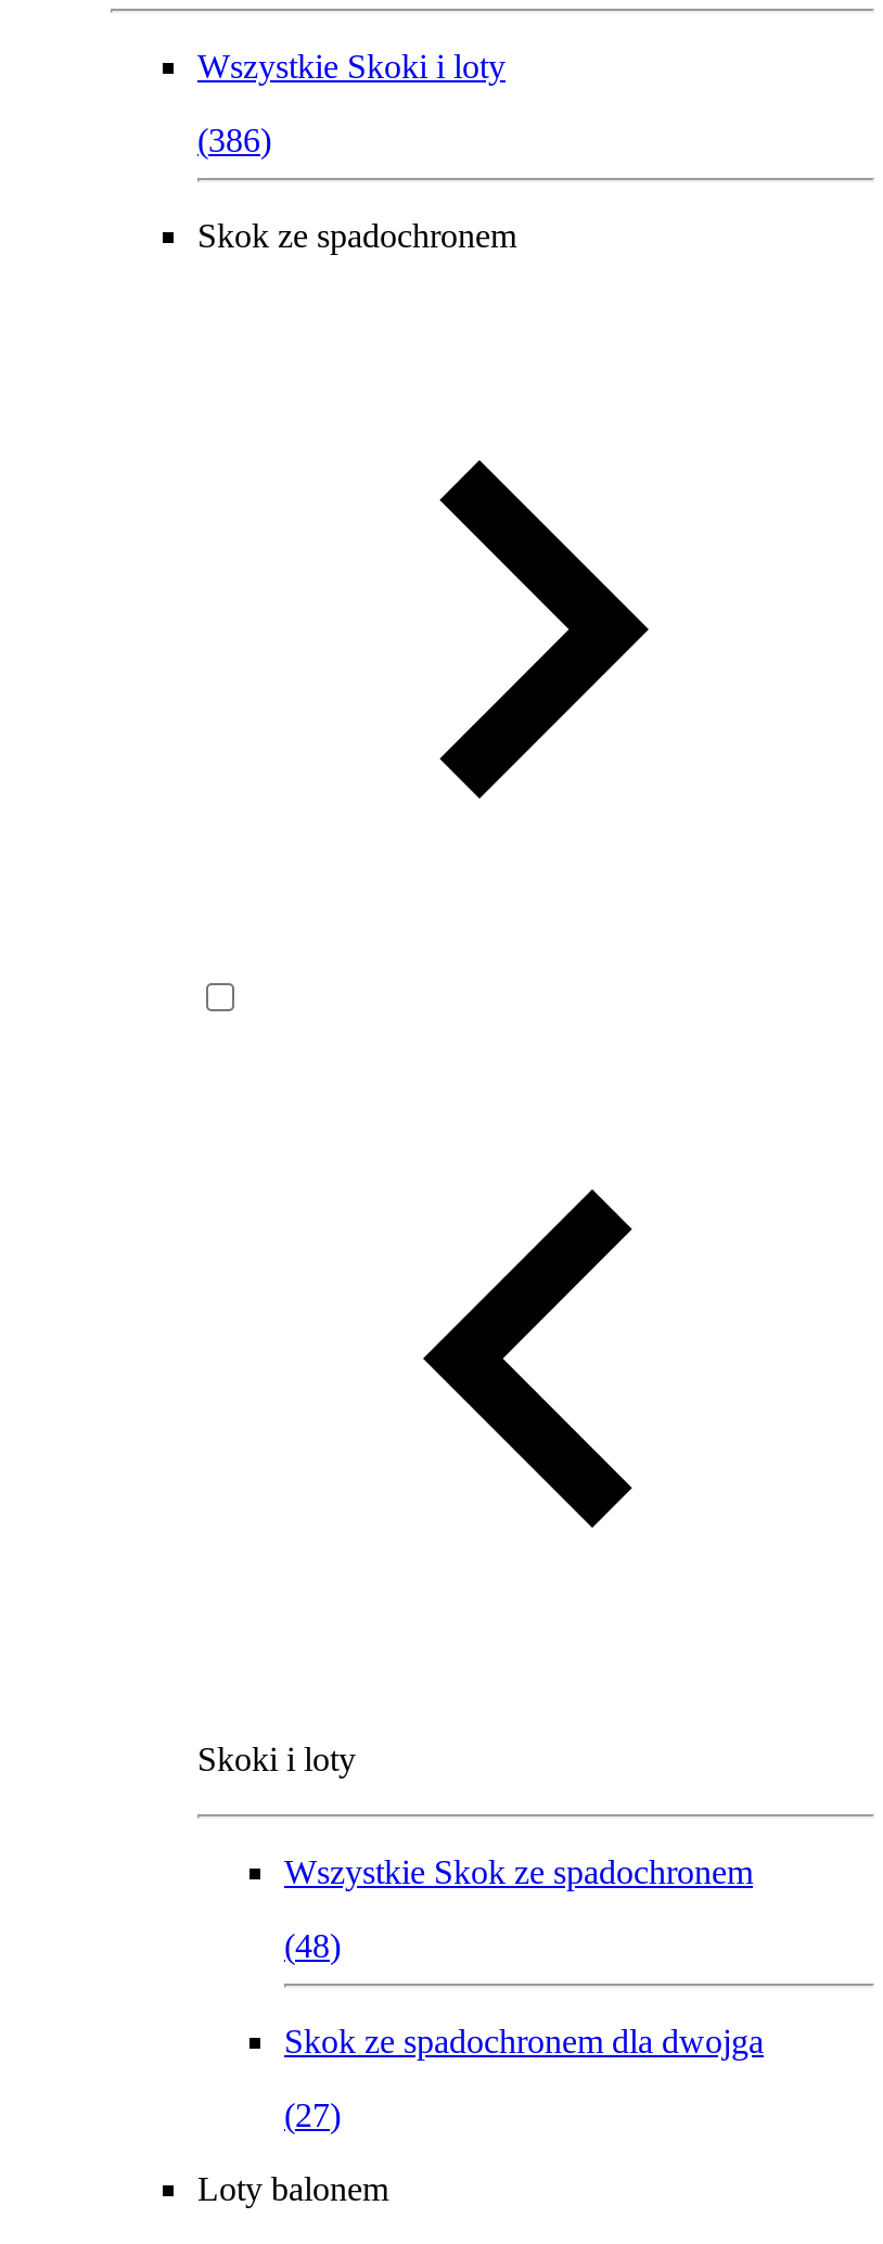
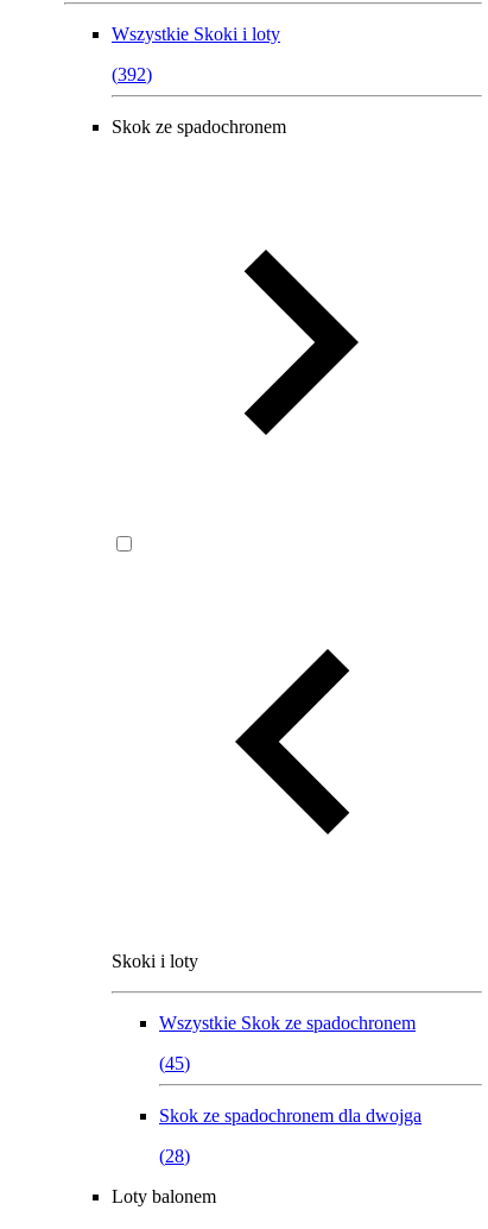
[197,122,271,158] (386) -> [112,64,152,84] (392)
[284,1927,341,1964] (48) -> [159,1053,190,1073] (45)
[284,2096,341,2133] (27) -> [159,1146,190,1166] (28)

